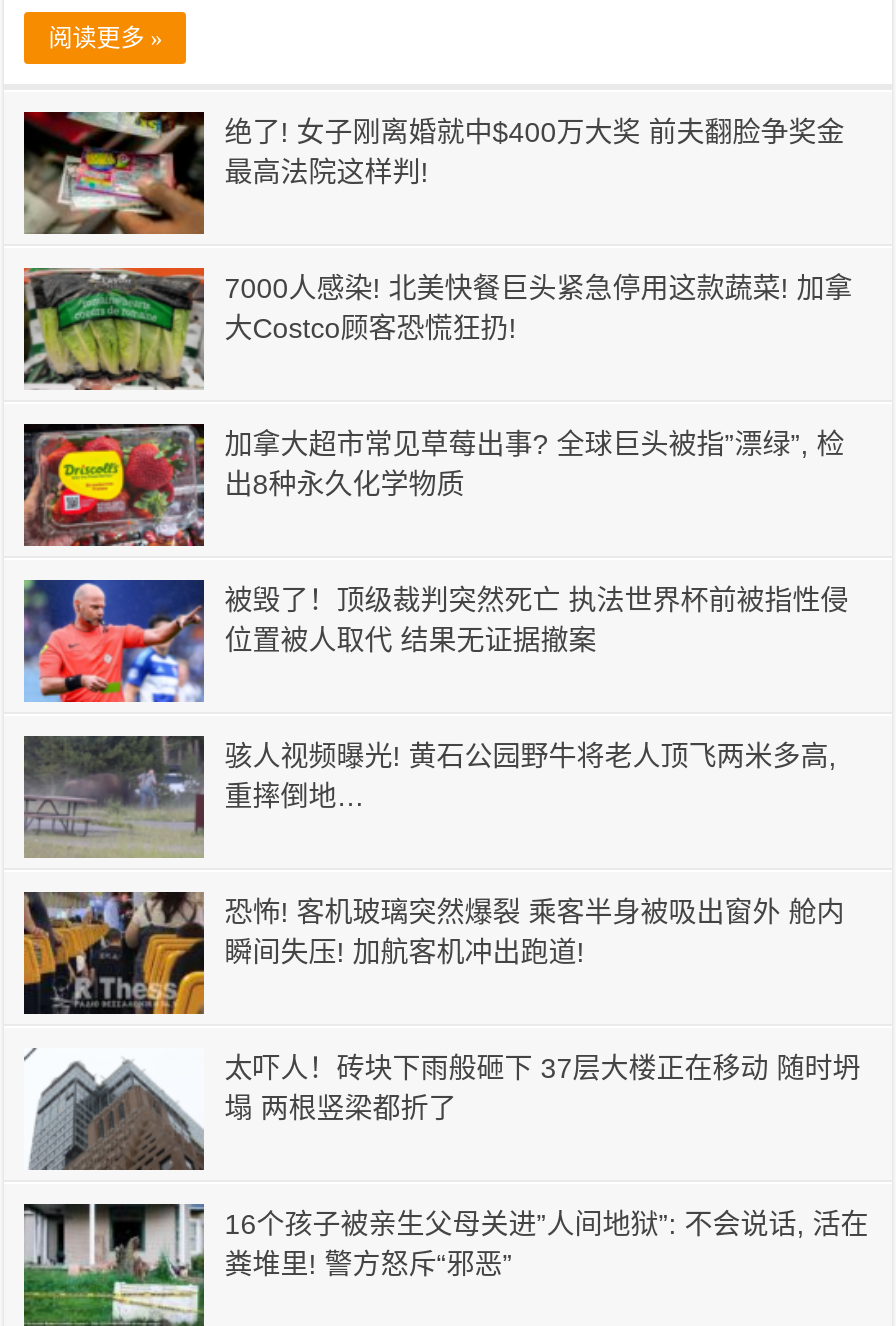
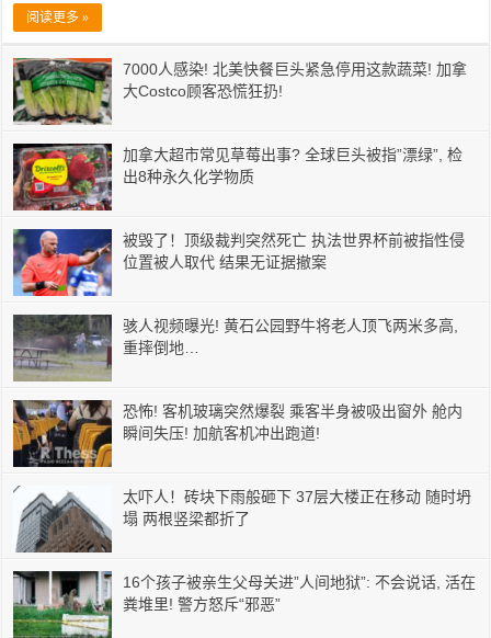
[22,110,844,236] [image] | 绝了! 女子刚离婚就中$400万大奖 前夫翻脸争奖金 | 最高法院这样判! -> none

